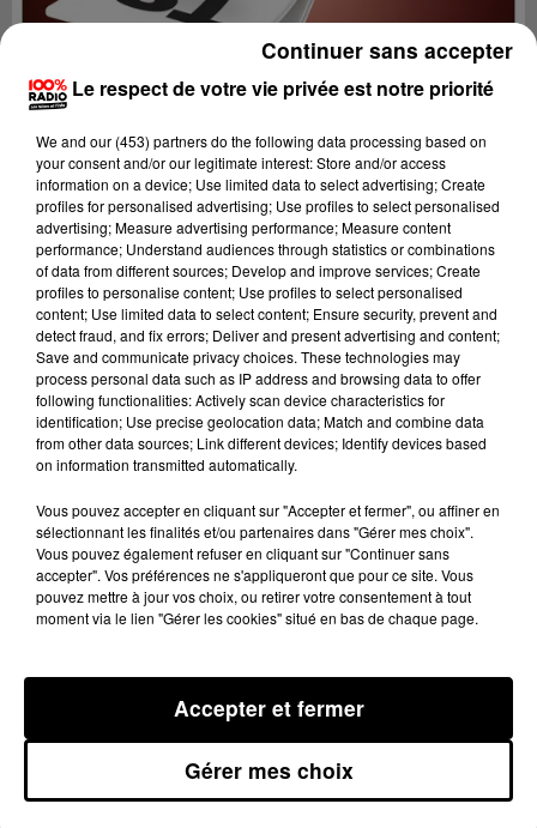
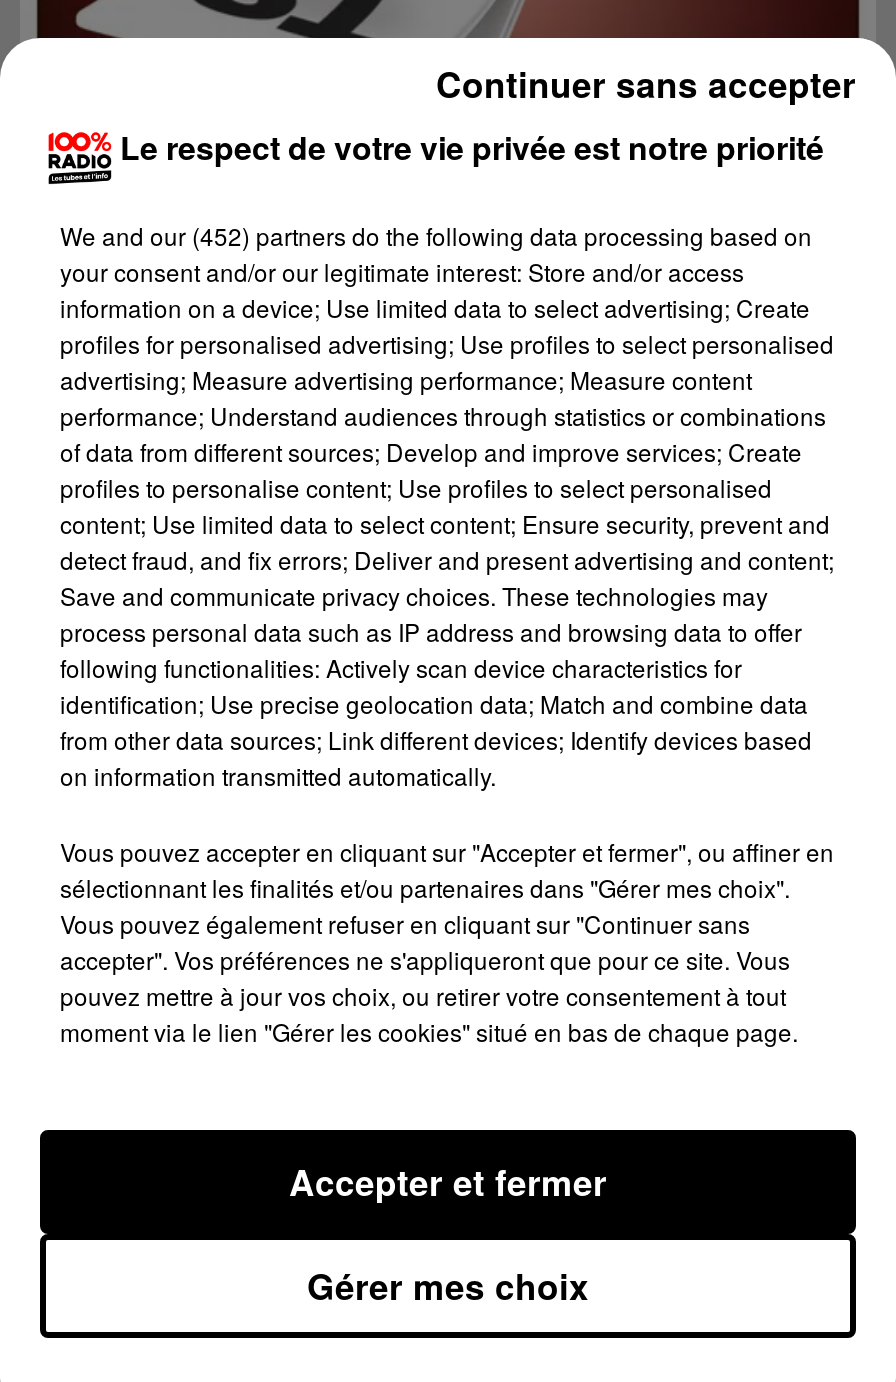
[36,131,487,151] We and our (453) partners do the following data processing based on -> [60,218,812,252] We and our (452) partners do the following data processing based on

